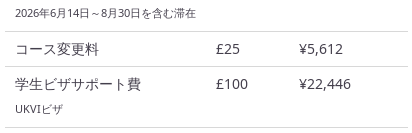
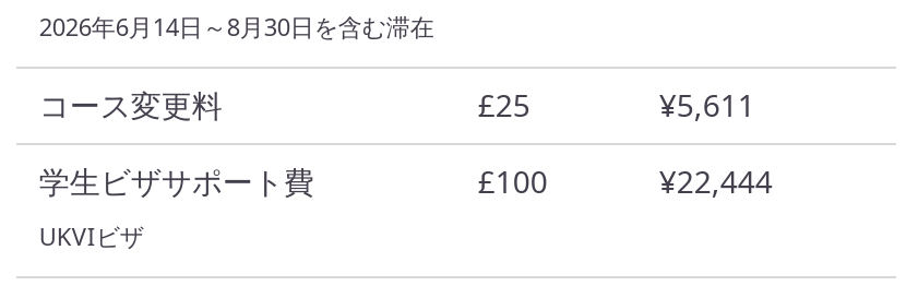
[299,39,343,58] ¥5,612 -> [659,84,755,125] ¥5,611
[299,74,351,93] ¥22,446 -> [659,160,773,202] ¥22,444

